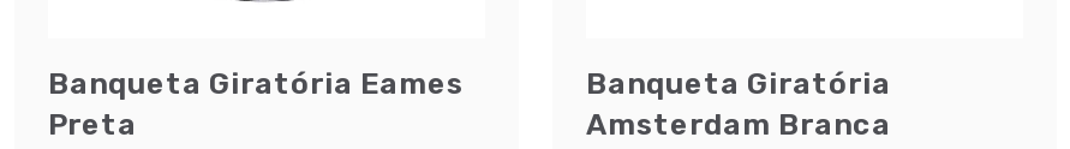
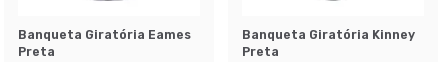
[586,66,891,141] Banqueta Giratória | Amsterdam Branca -> [242,27,415,58] Banqueta Giratória Kinney | Preta

